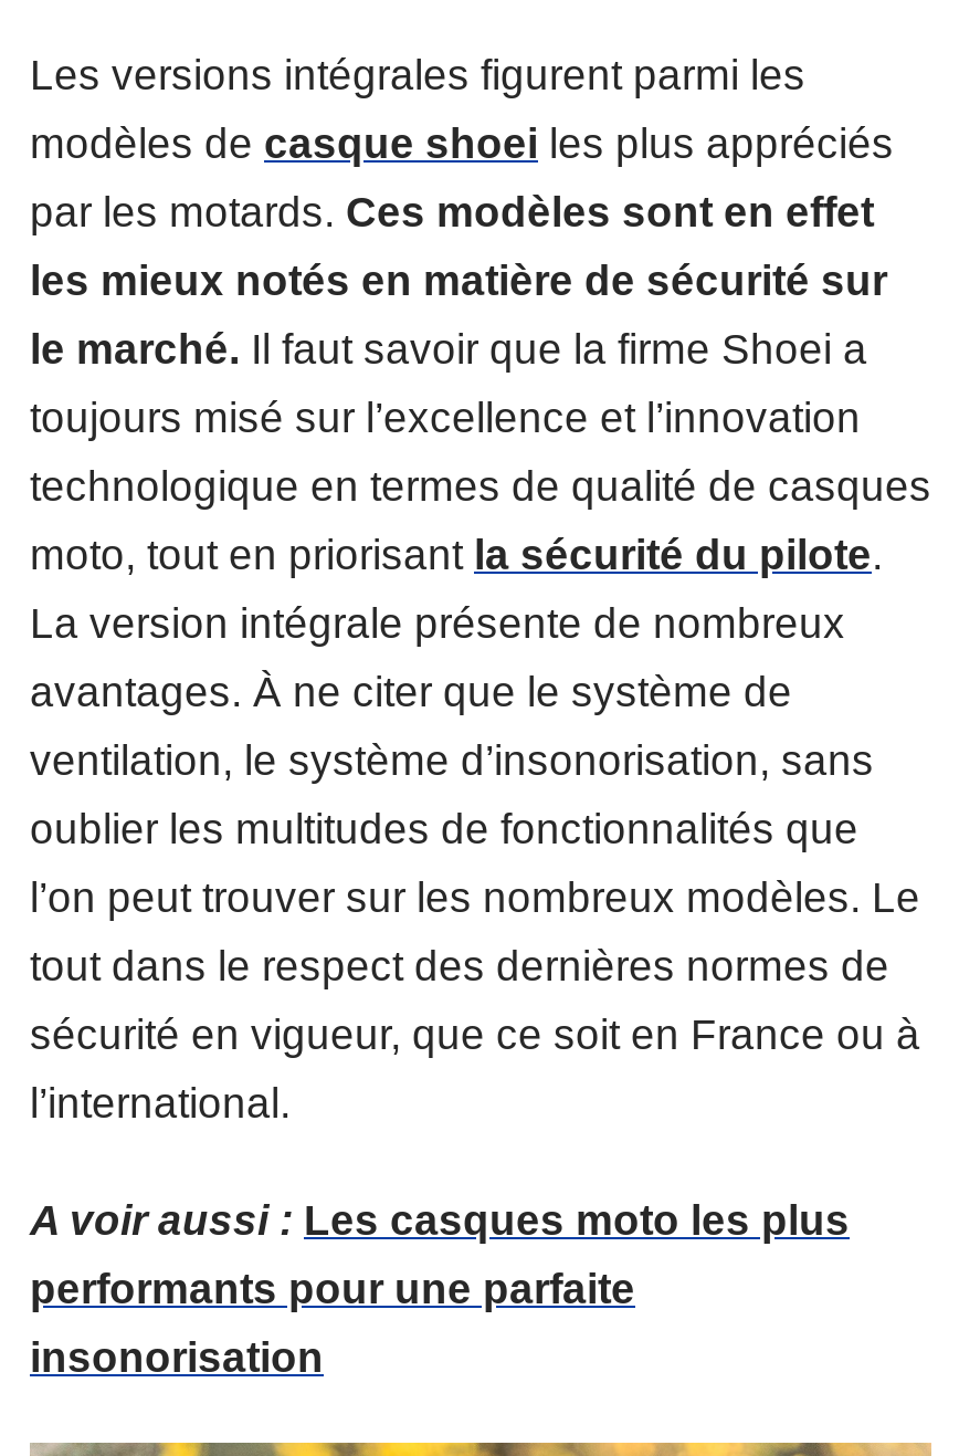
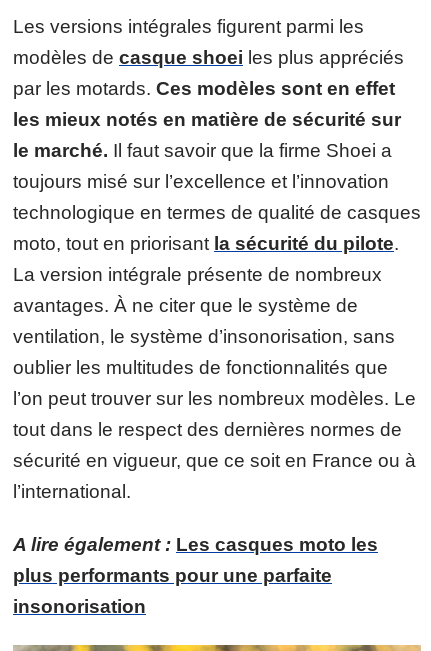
[30,1197,850,1244] A voir aussi : Les casques moto les plus -> [13,534,378,555] A lire également : Les casques moto les
[30,1266,635,1312] performants pour une parfaite -> [13,565,332,586] plus performants pour une parfaite

